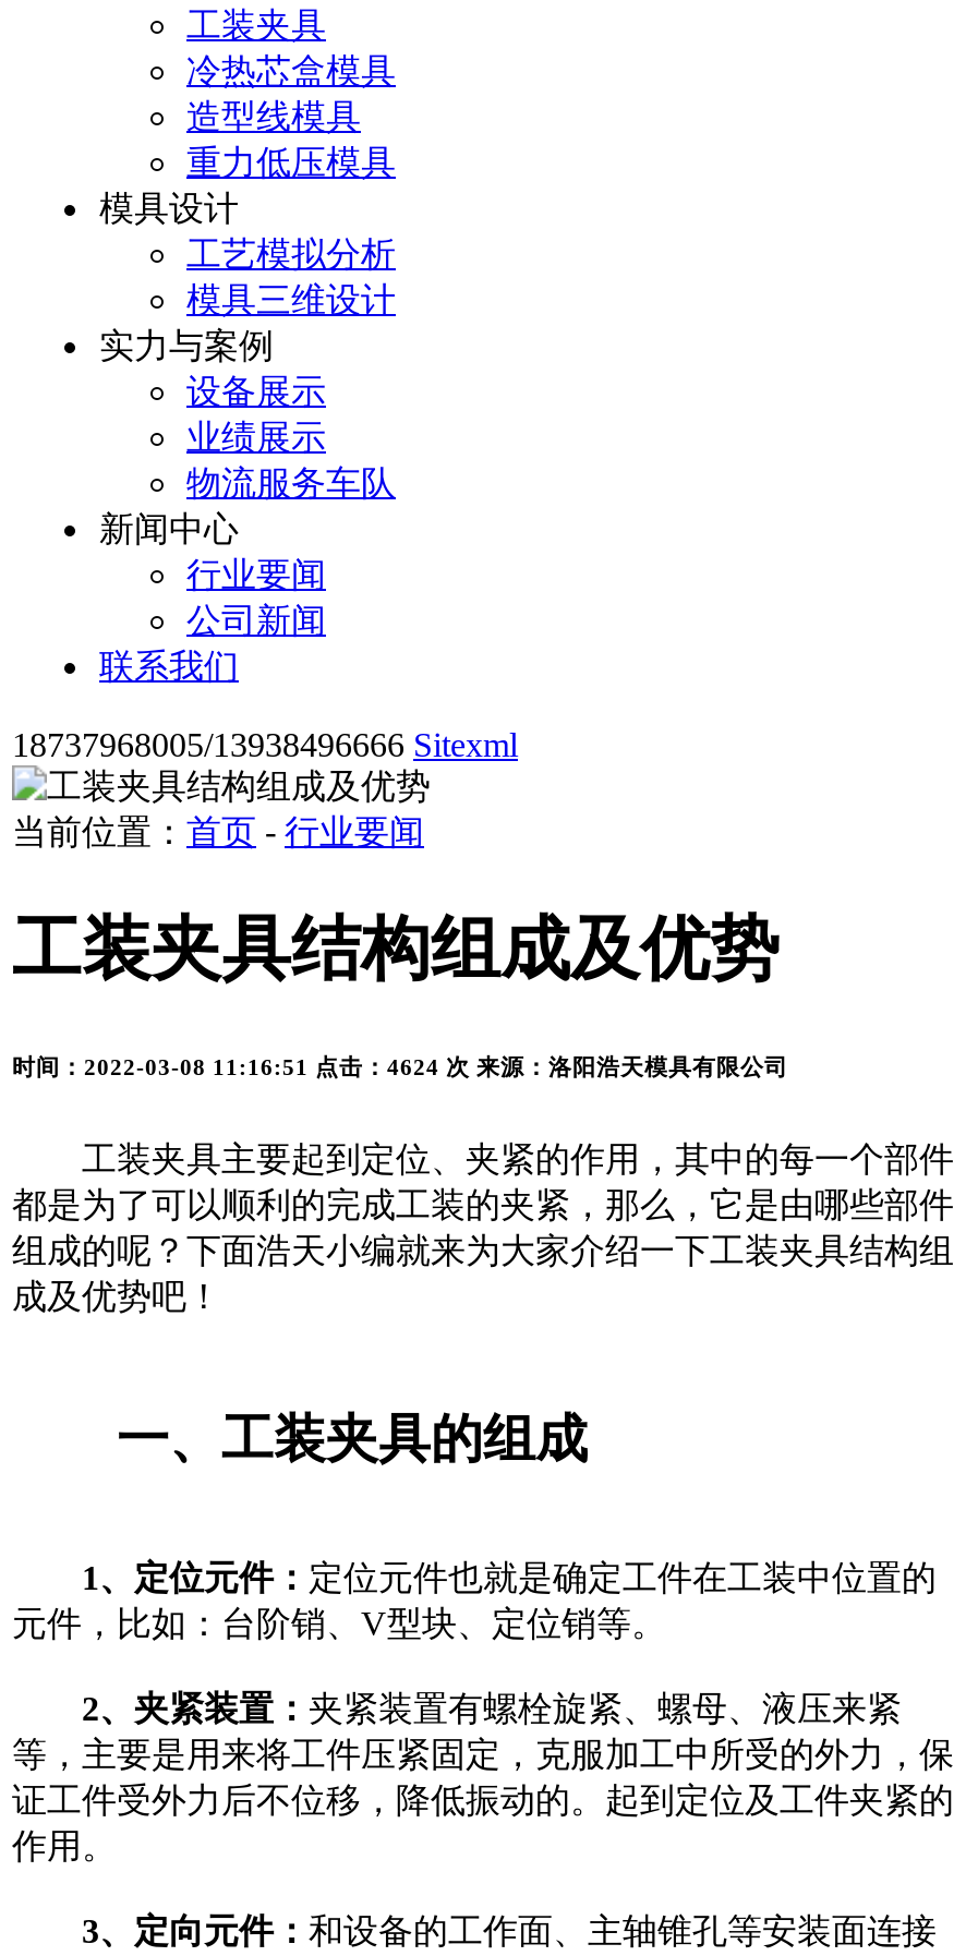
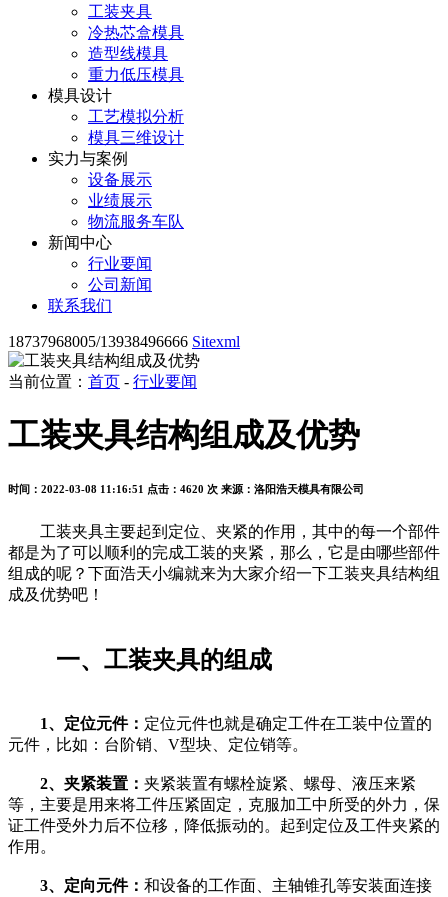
[12,1054,788,1080] 时间：2022-03-08 11:16:51 点击：4624 次 来源：洛阳浩天模具有限公司 -> [8,483,364,495] 时间：2022-03-08 11:16:51 点击：4620 次 来源：洛阳浩天模具有限公司

